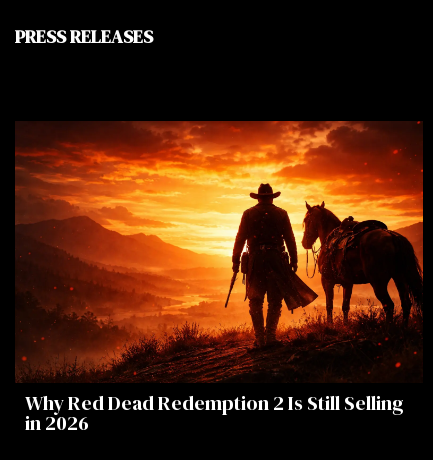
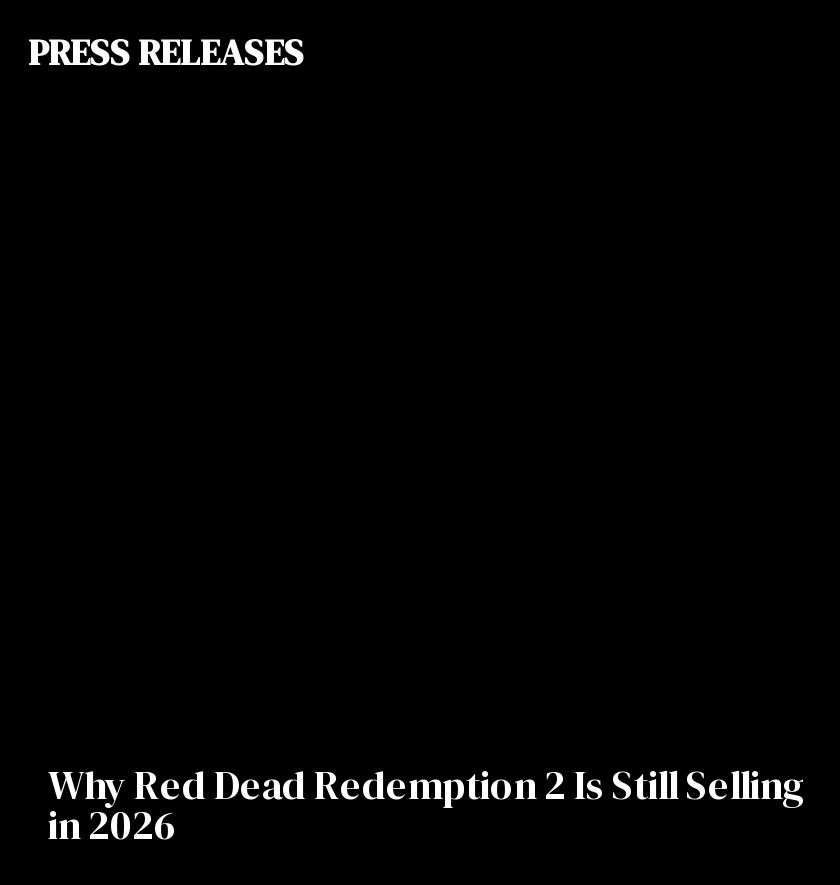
[14,120,424,383] [image] -> none

